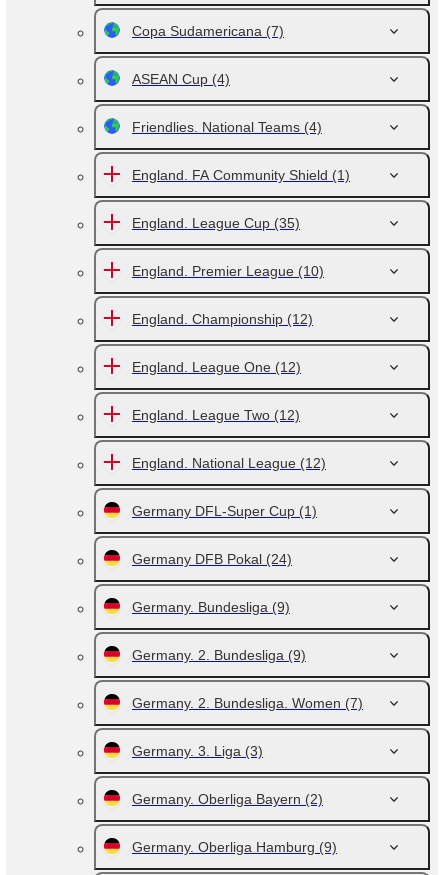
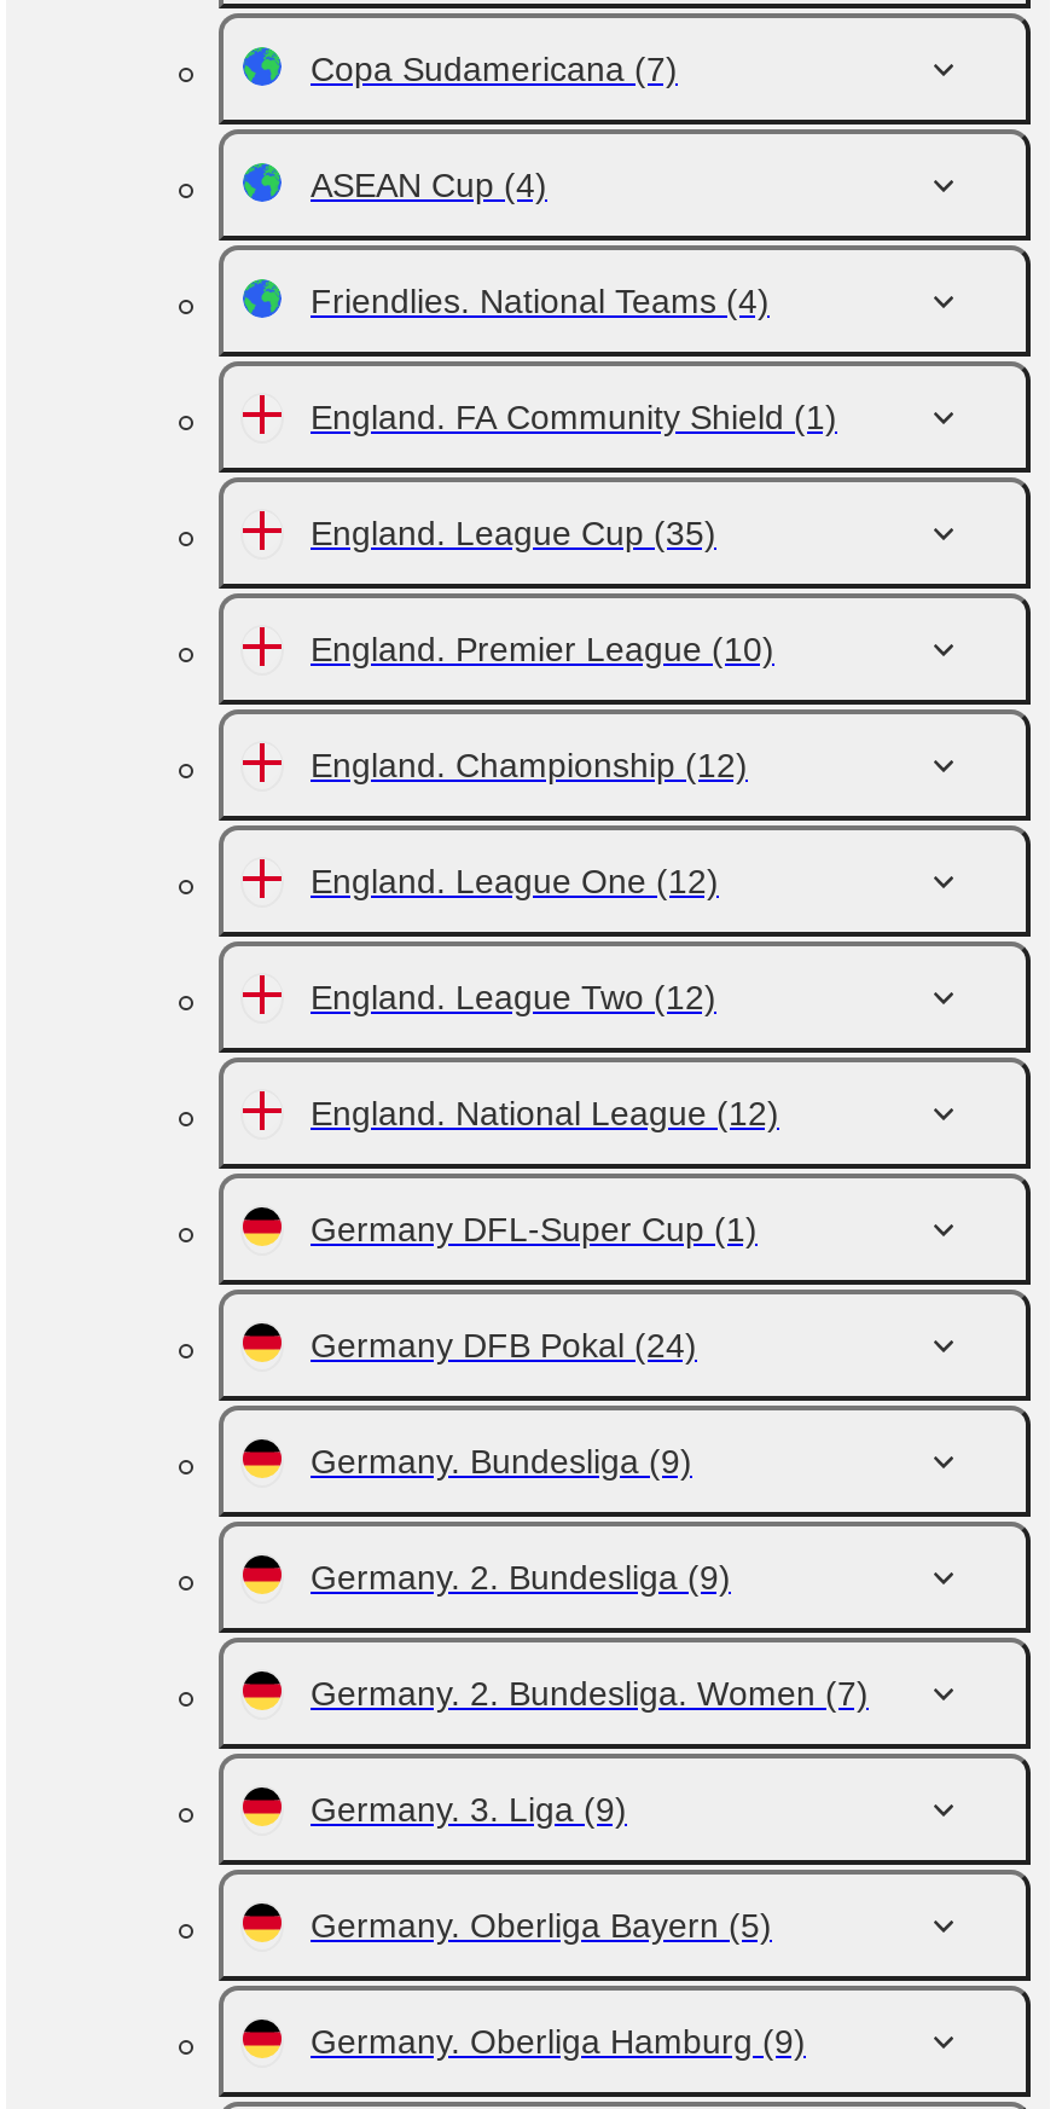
[132,743,263,759] Germany. 3. Liga (3) -> [311,1790,627,1829] Germany. 3. Liga (9)
[132,791,323,807] Germany. Oberliga Bayern (2) -> [311,1906,772,1945] Germany. Oberliga Bayern (5)

